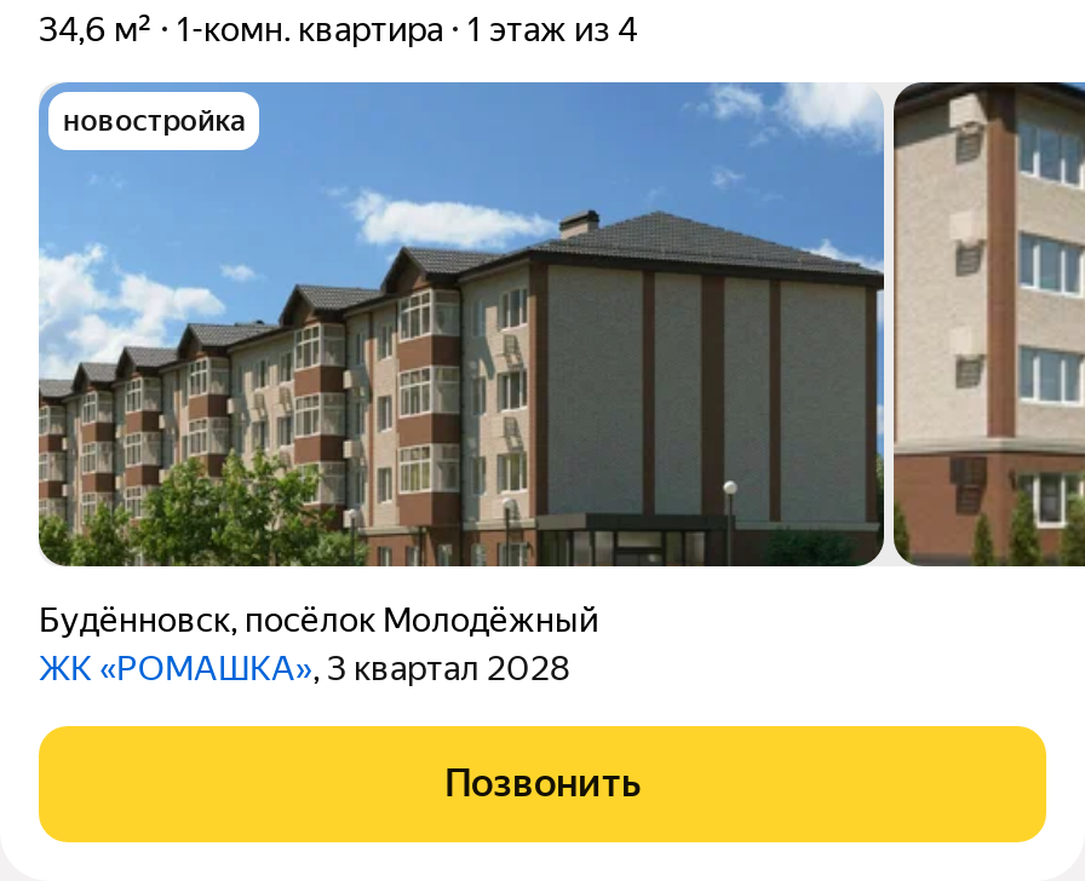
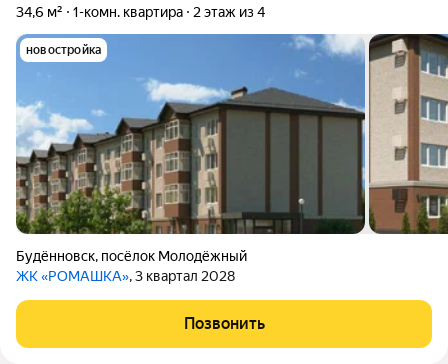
[39,9,637,48] 34,6 м² 1-комн. квартира 1 этаж из 4 -> [16,4,265,20] 34,6 м² 1-комн. квартира 2 этаж из 4

